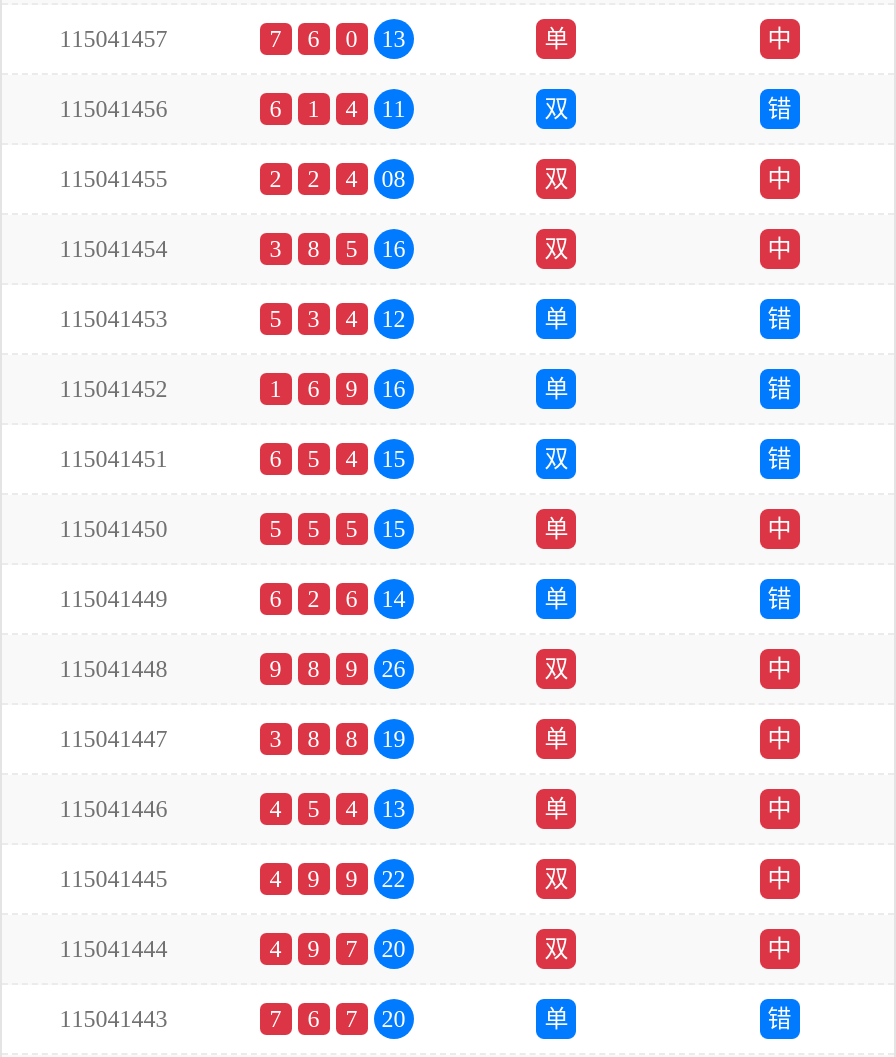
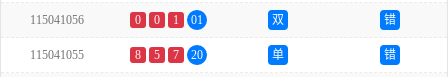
[60,25,320,53] 115041457 | 7 | 6 -> [30,13,84,27] 115041056
[60,25,792,123] 13 | 单 | 中 | 115041456 | 6 -> [154,13,160,27] 0
[346,95,406,123] 4 | 11 -> [191,13,203,27] 01
[60,165,792,263] 115041455 | 2 | 2 | 4 | 08 | 双 | 中 | 115041454 | 3 -> [30,48,84,62] 115041055
[60,235,792,1033] 16 | 双 | 中 | 115041453 | 5 | 3 | 4 | 12 | 单 | 错 | 115041452 | 1 | 6 | 9 | 16 | 单 | 错 | 115041451 | 6 | 5 | 4 | 15 | 双 | 错 | 115041450 | 5 | 5 | 5 | 15 | 单 | 中 | 115041449 | 6 | 2 | 6 | 14 | 单 | 错 | 115041448 | 9 | 8 | 9 | 26 | 双 | 中 | 115041447 | 3 | 8 | 8 | 19 | 单 | 中 | 115041446 | 4 | 5 | 4 | 13 | 单 | 中 | 115041445 | 4 | 9 | 9 | 22 | 双 | 中 | 115041444 | 4 | 9 | 7 | 20 | 双 | 中 | 115041443 | 7 | 6 -> none

